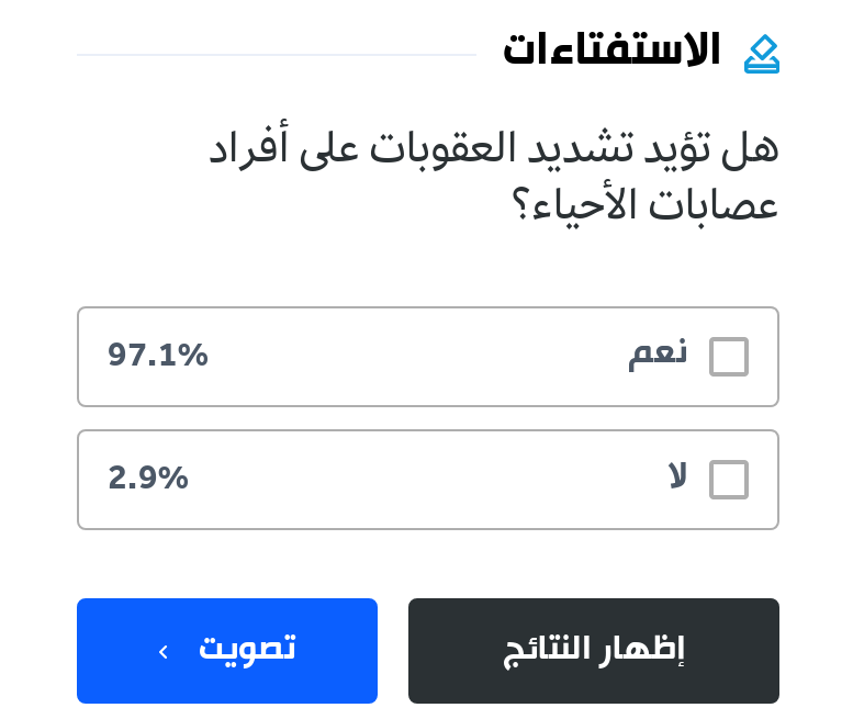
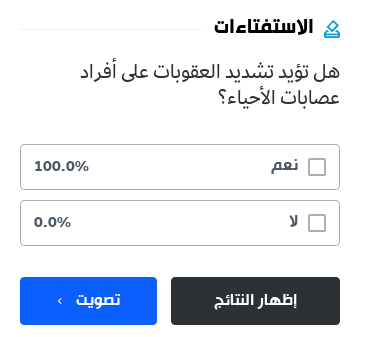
[108,330,209,383] 97.1% -> [34,155,89,179] 100.0%
[108,453,189,506] 2.9% -> [34,211,71,235] 0.0%

